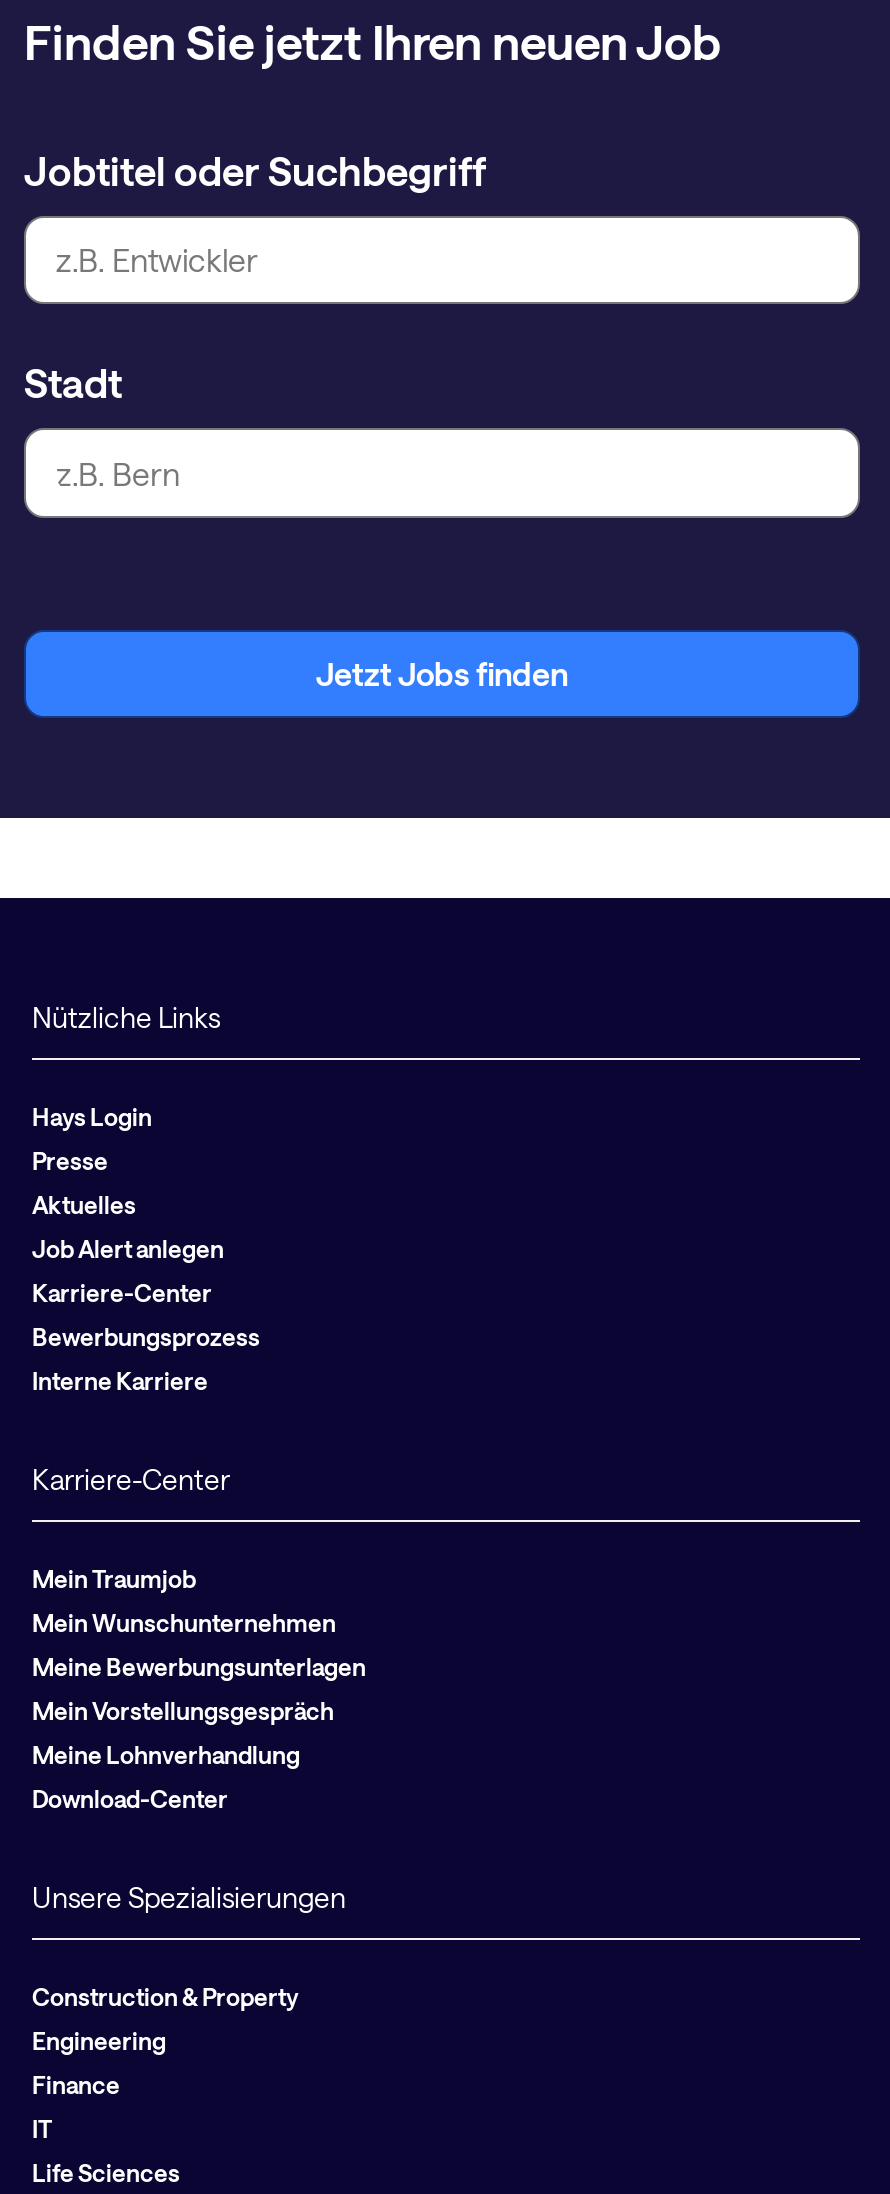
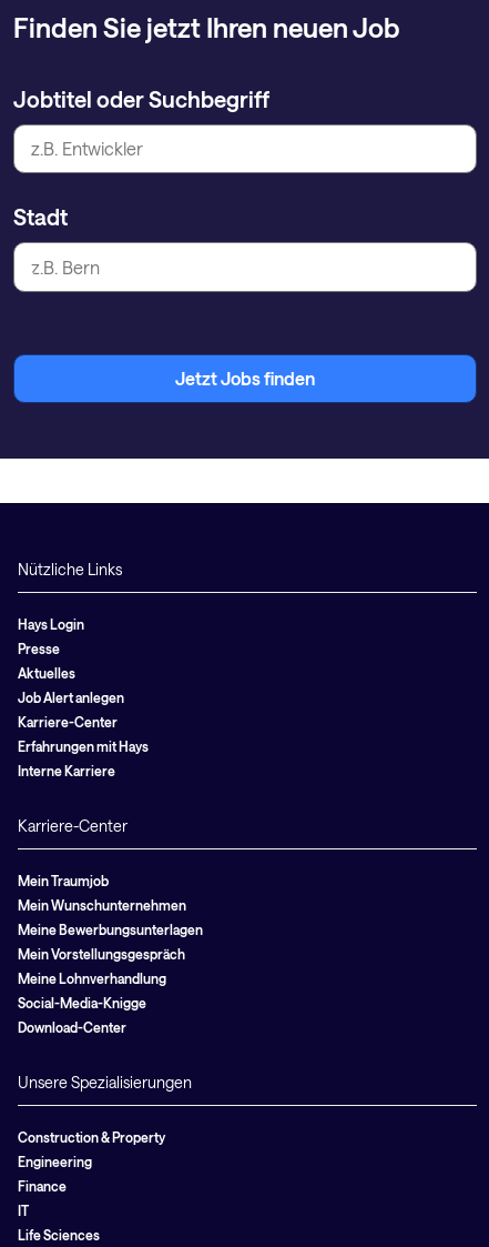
[32,1322,260,1350] Bewerbungsprozess -> [18,738,149,754] Erfahrungen mit Hays
none -> [18,995,146,1010] Social-Media-Knigge

